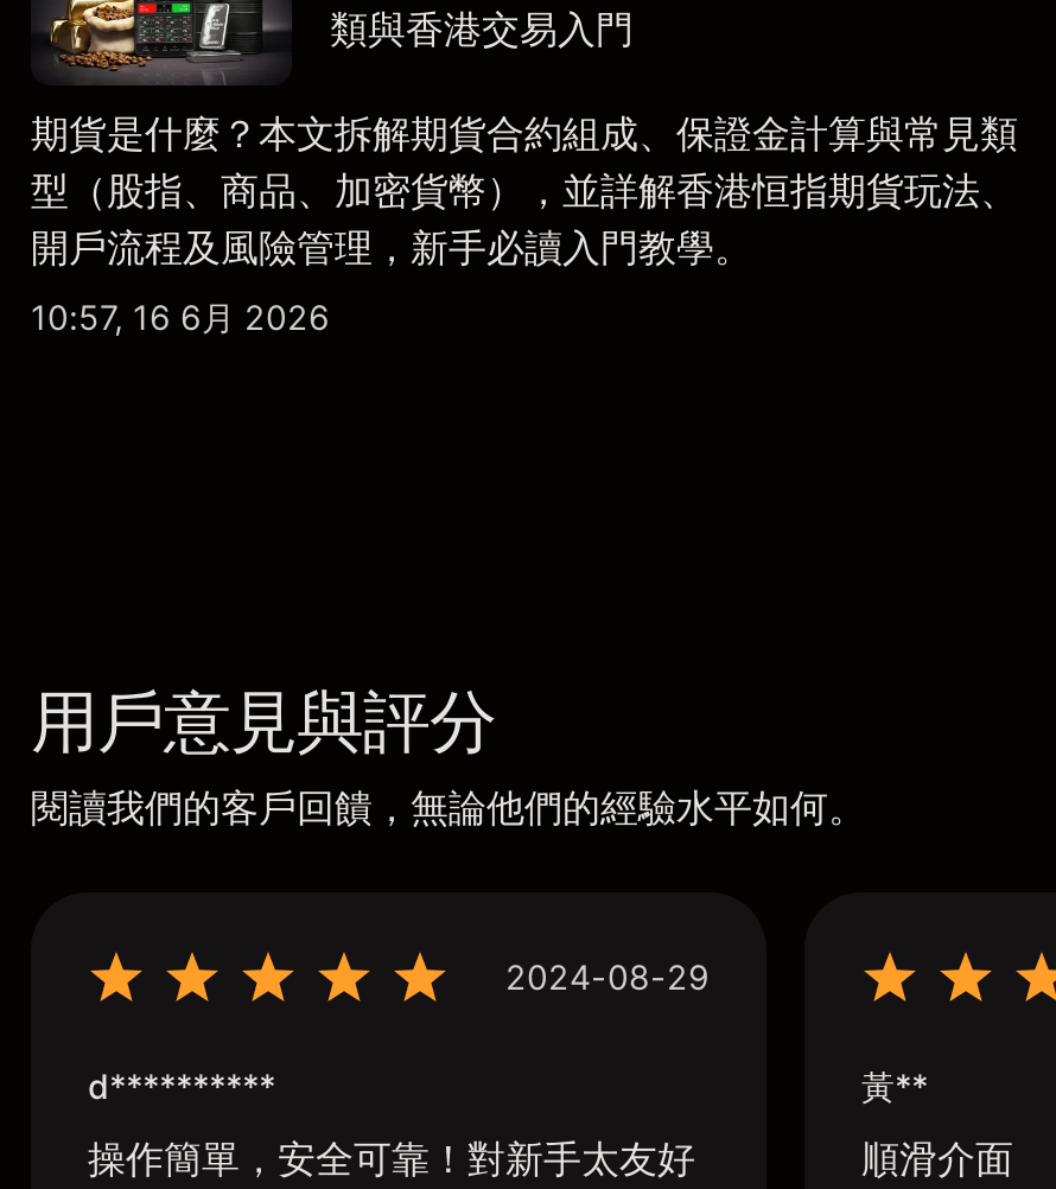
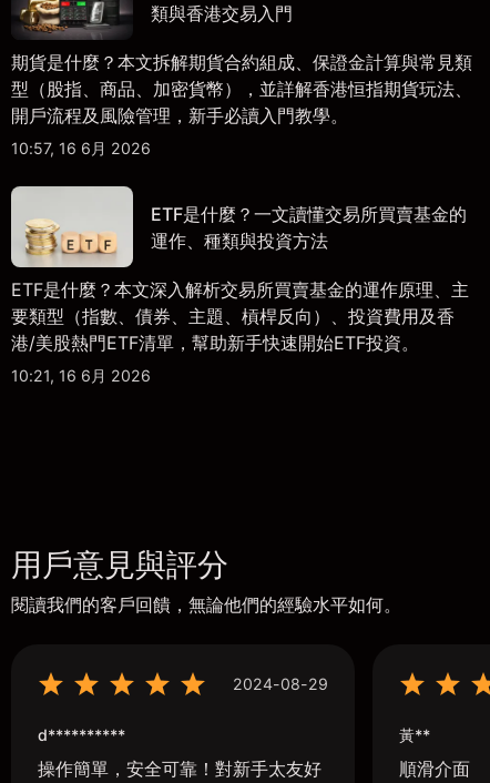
none -> [10,185,469,385] [image] | ETF是什麼？一文讀懂交易所買賣基金的 | 運作、種類與投資方法 | ETF是什麼？本文深入解析交易所買賣基金的運作原理、主 | 要類型（指數、債券、主題、槓桿反向）、投資費用及香 | 港/美股熱門ETF清單，幫助新手快速開始ETF投資。 | 10:21, 16 6月 2026

